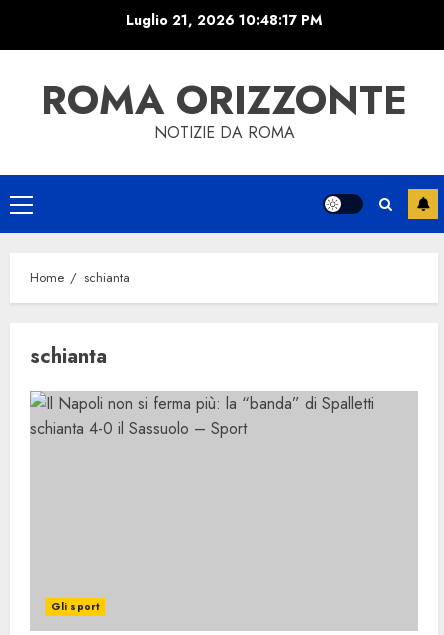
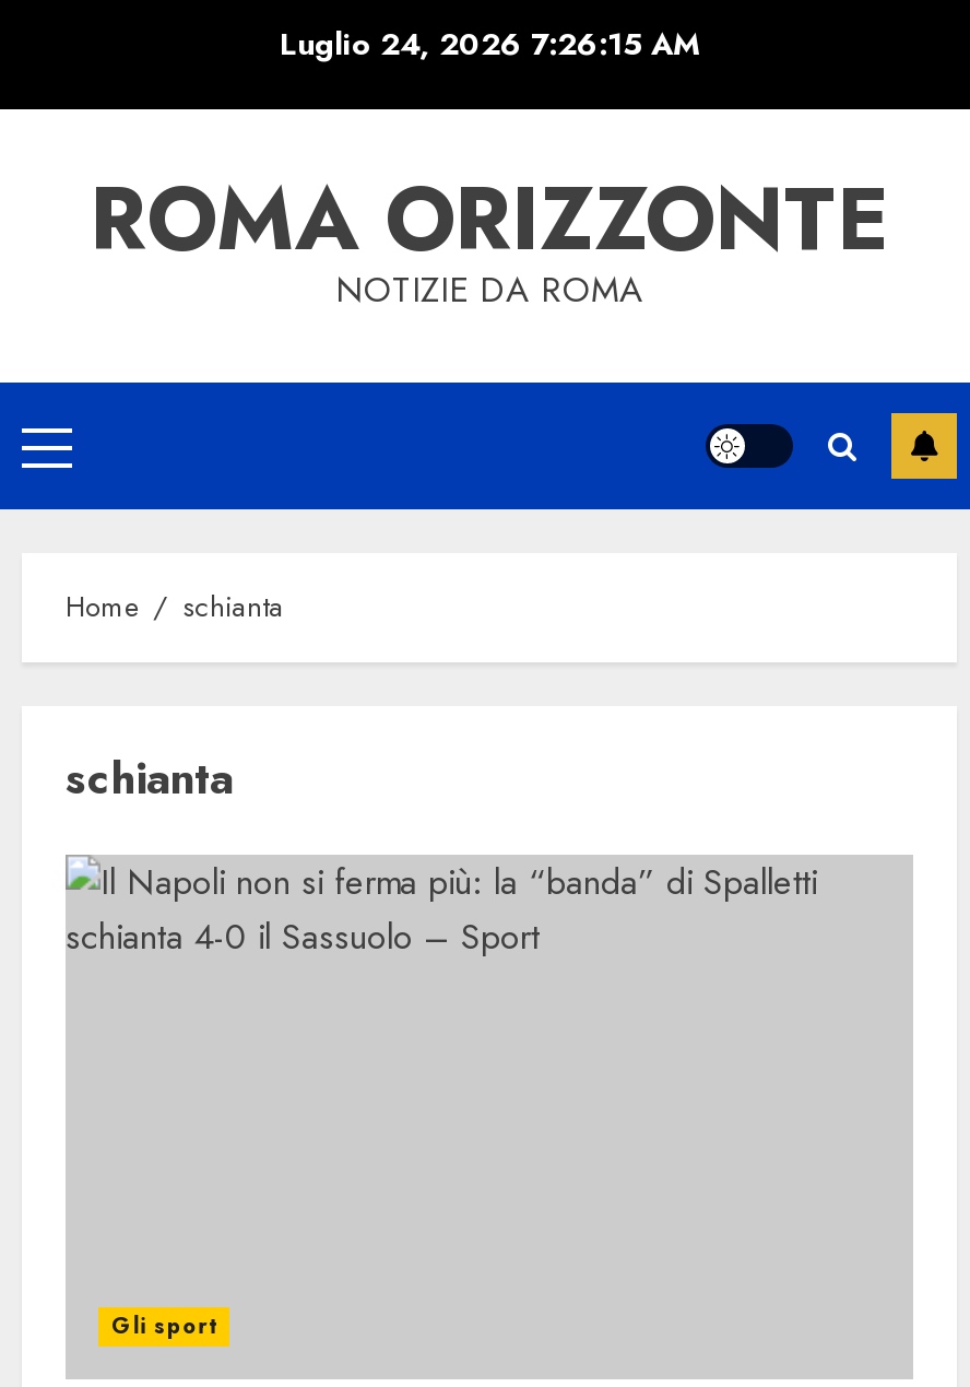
[126,10,322,30] Luglio 21, 2026 10:48:17 PM -> [280,21,699,65] Luglio 24, 2026 7:26:15 AM

